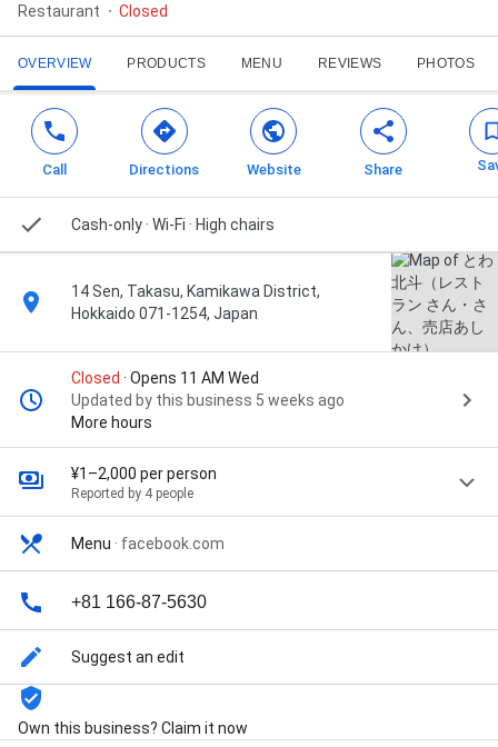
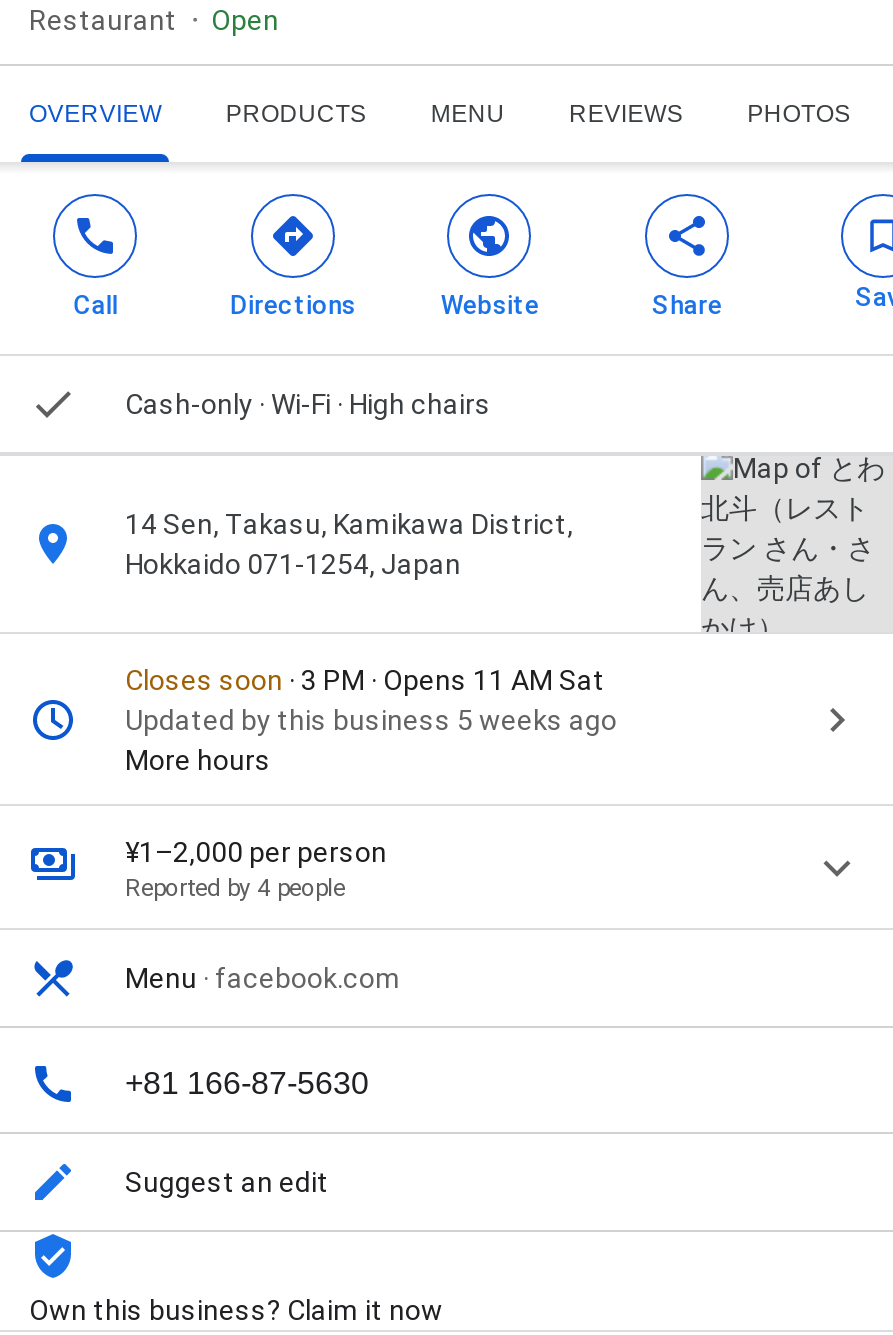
[119,2,168,20] Closed -> [211,4,279,36] Open
[71,369,259,387] Closed · Opens 11 AM Wed -> [125,664,605,696] Closes soon · 3 PM · Opens 11 AM Sat

